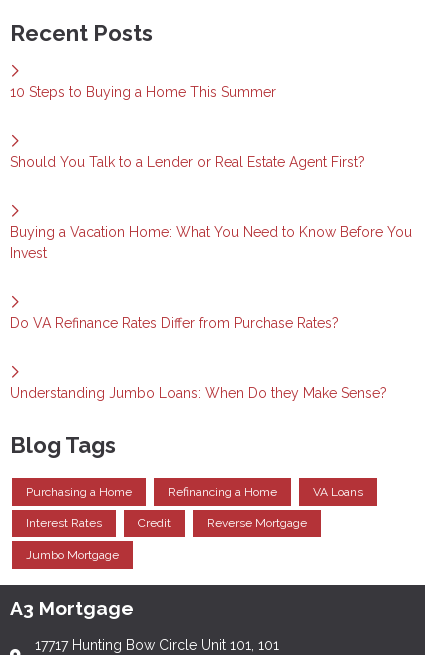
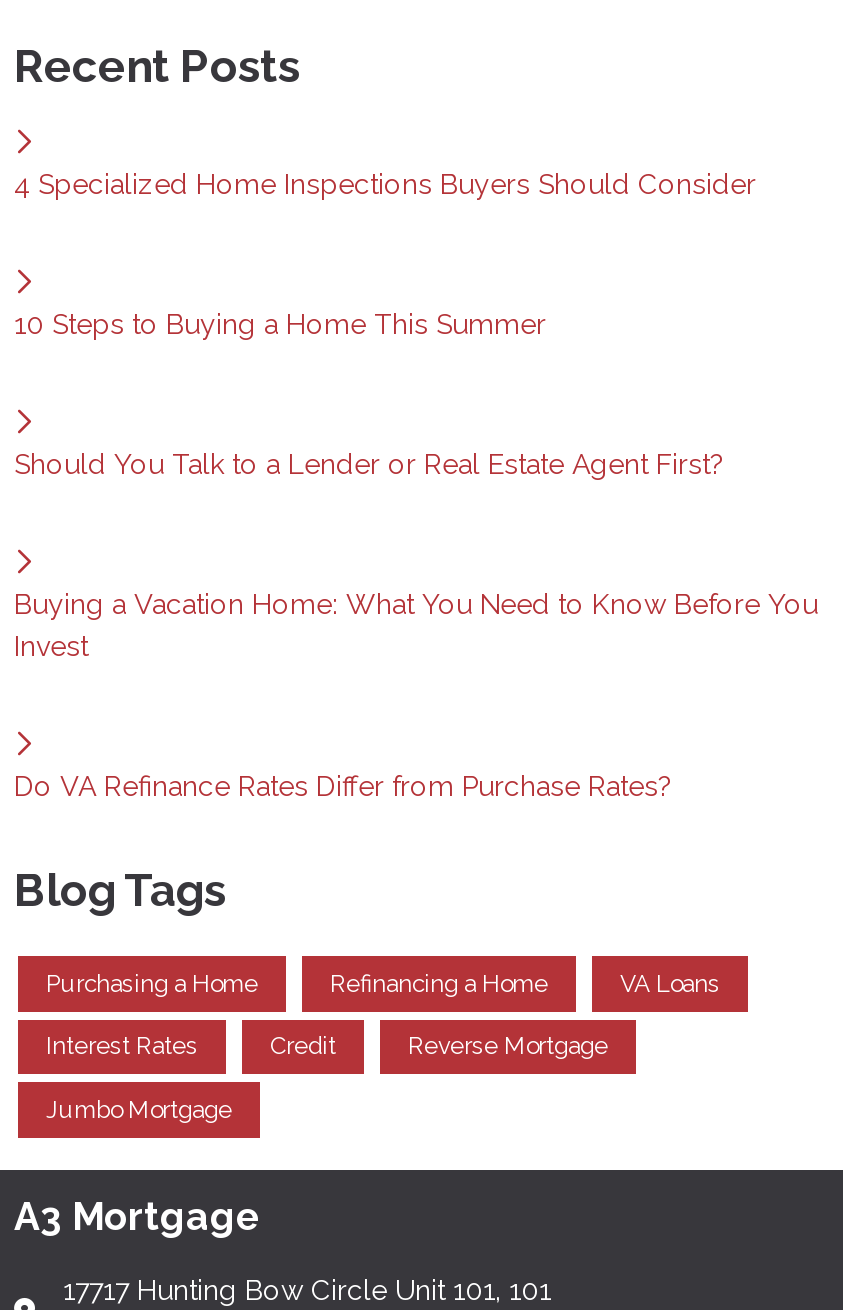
none -> [14,168,756,200] 4 Specialized Home Inspections Buyers Should Consider
moved [10,84,412,331] -> [14,308,818,802]: 10 Steps to Buying a Home This Summer | Should You Talk to a Lender or Real Estate Agent First? | Buying a Vacation Home: What You Need to Know Before You | Invest | Do VA Refinance Rates Differ from Purchase Rates?
[10,385,387,401] Understanding Jumbo Loans: When Do they Make Sense? -> none

